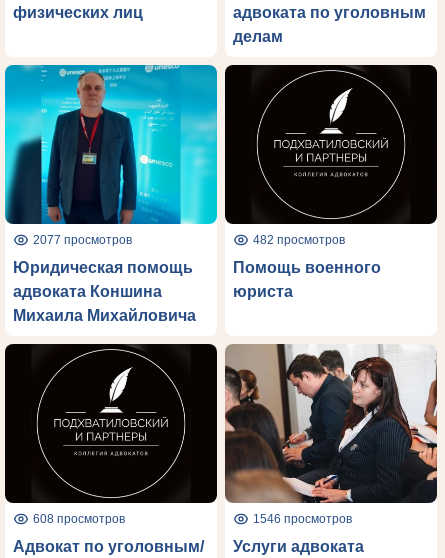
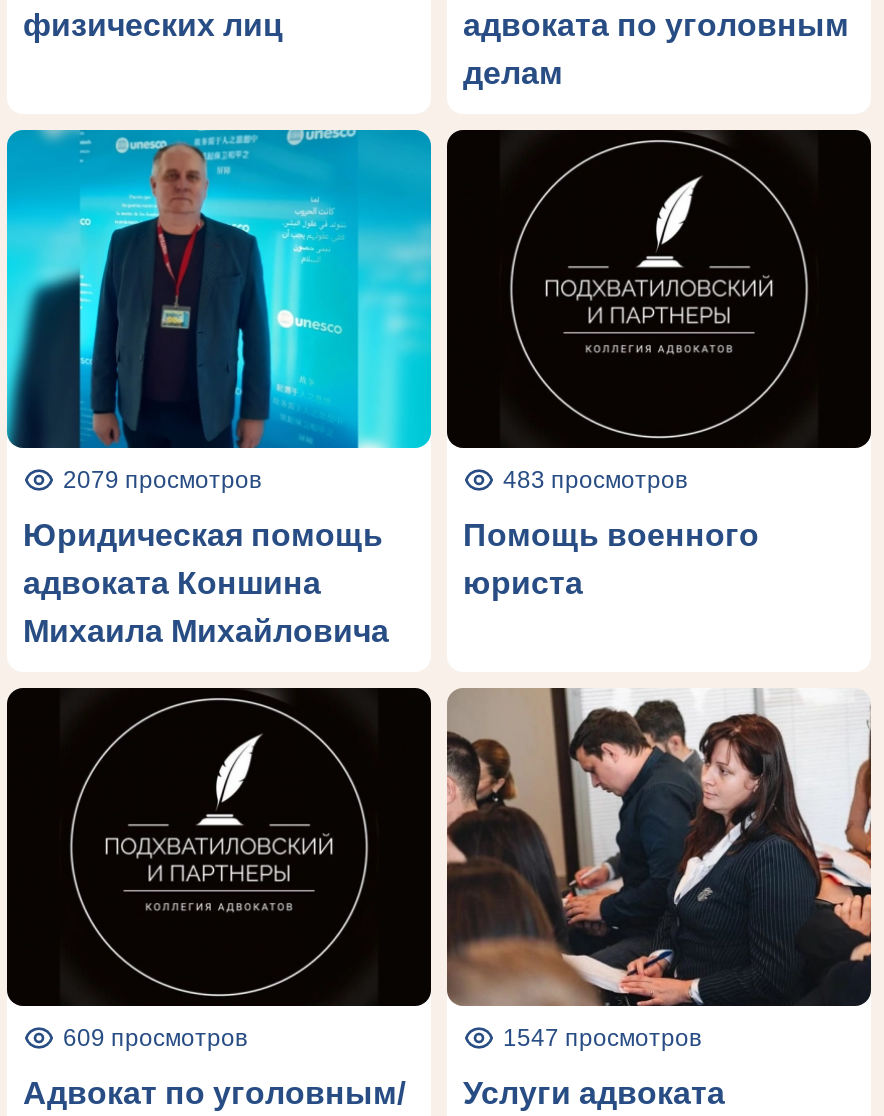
[33,232,132,246] 2077 просмотров -> [63,465,261,493] 2079 просмотров
[253,232,345,246] 482 просмотров -> [503,465,687,493] 483 просмотров
[33,511,125,525] 608 просмотров -> [63,1023,247,1051] 609 просмотров
[253,511,352,525] 1546 просмотров -> [503,1023,701,1051] 1547 просмотров

